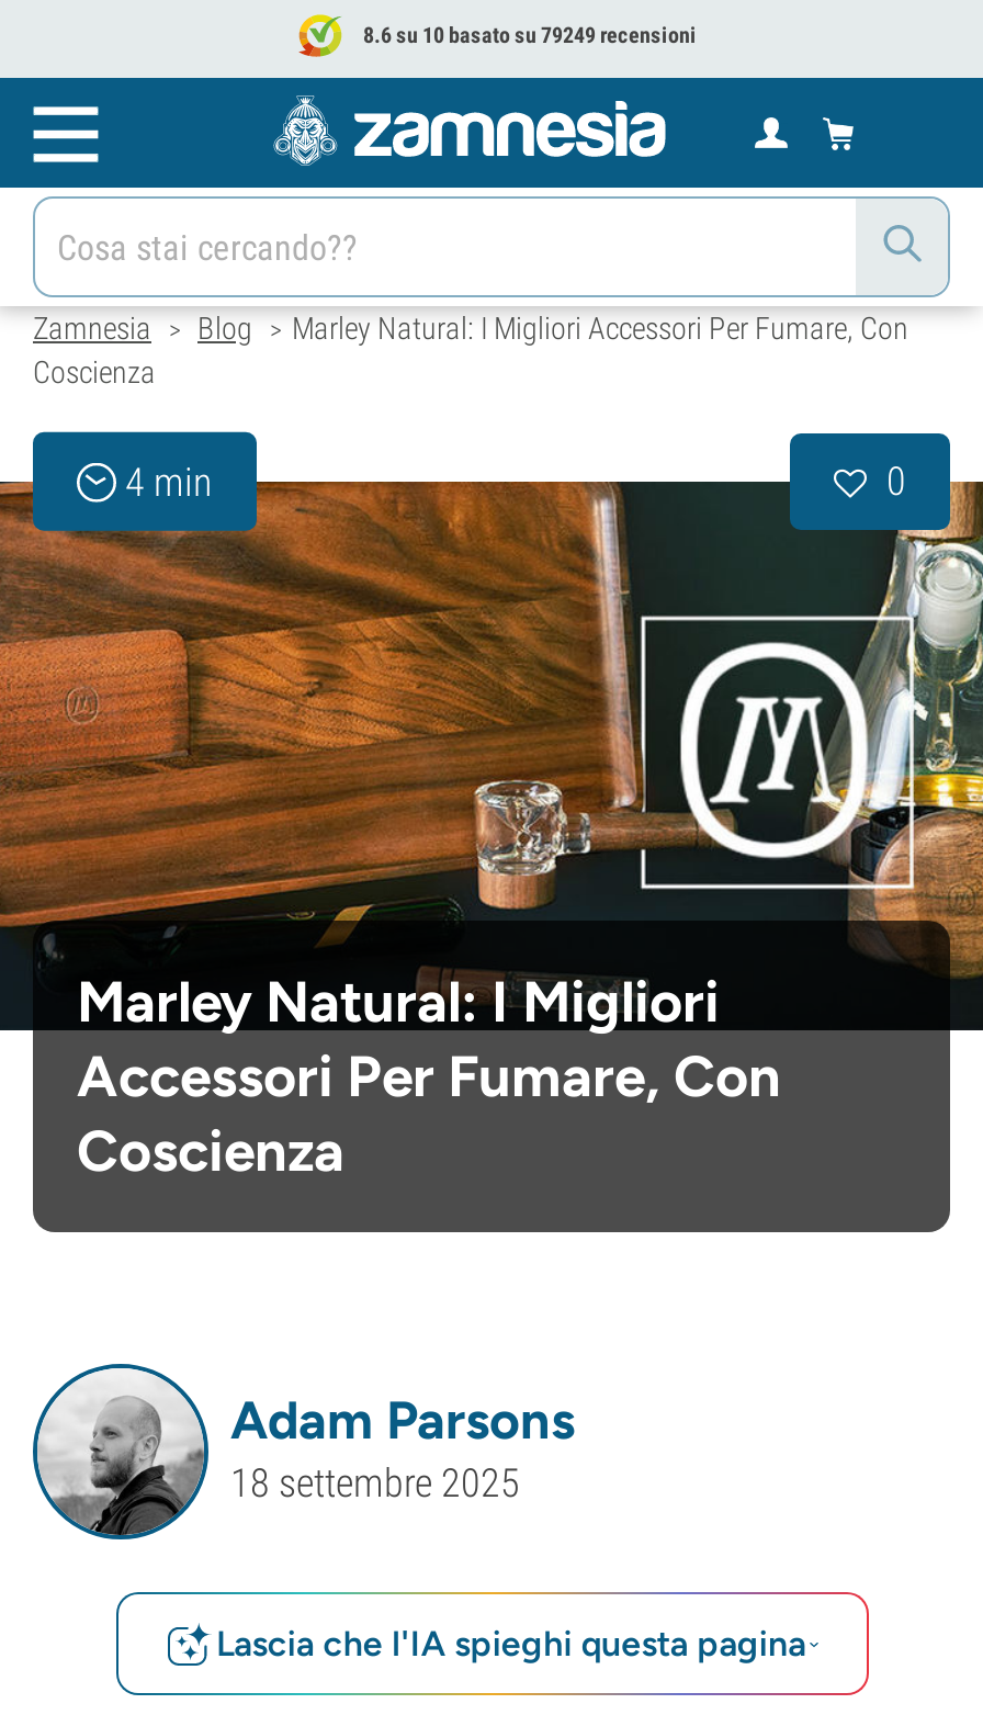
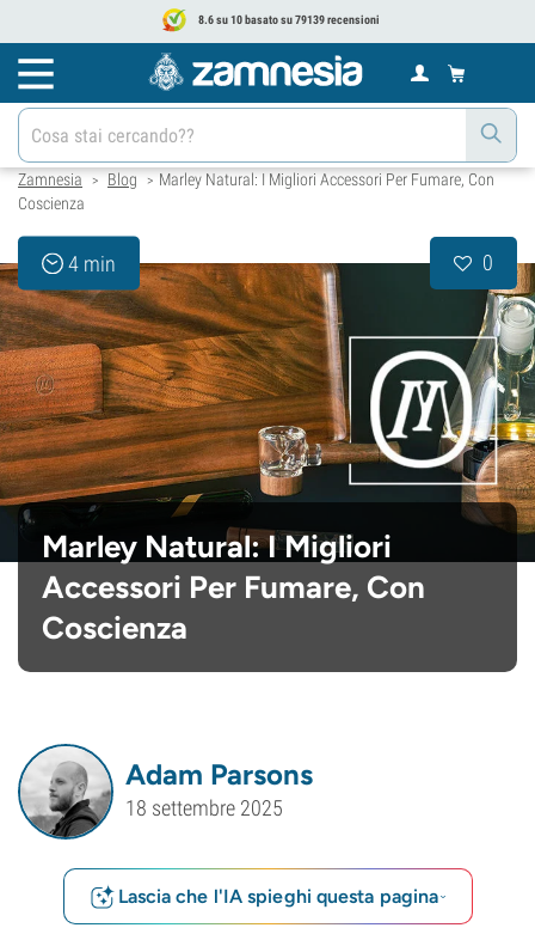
[359,23,697,47] 8.6 su 10 basato su 79249 recensioni -> [195,13,379,26] 8.6 su 10 basato su 79139 recensioni

